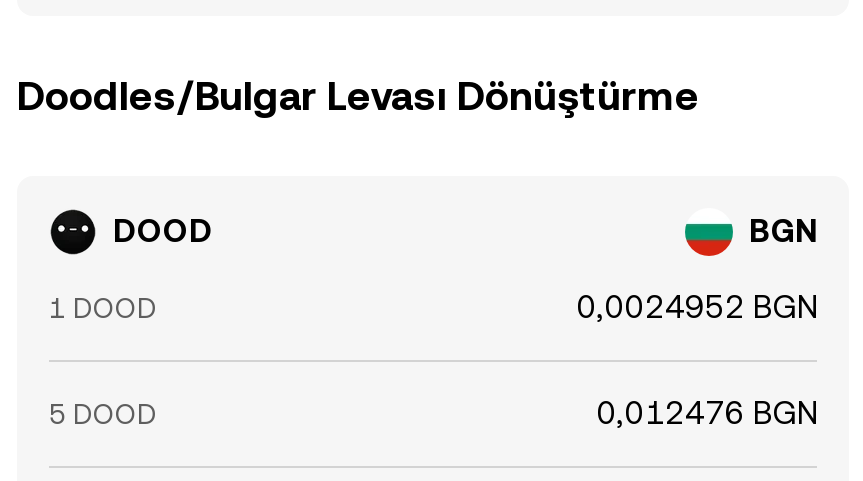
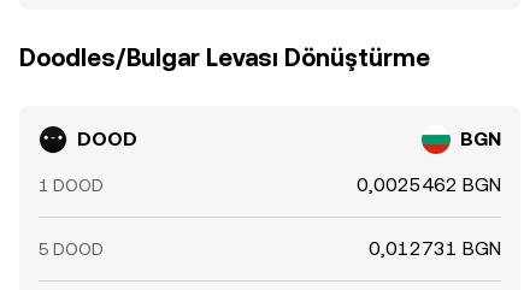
[577,288,817,326] 0,0024952 BGN -> [357,173,501,196] 0,0025462 BGN
[597,394,817,432] 0,012476 BGN -> [369,237,501,260] 0,012731 BGN

